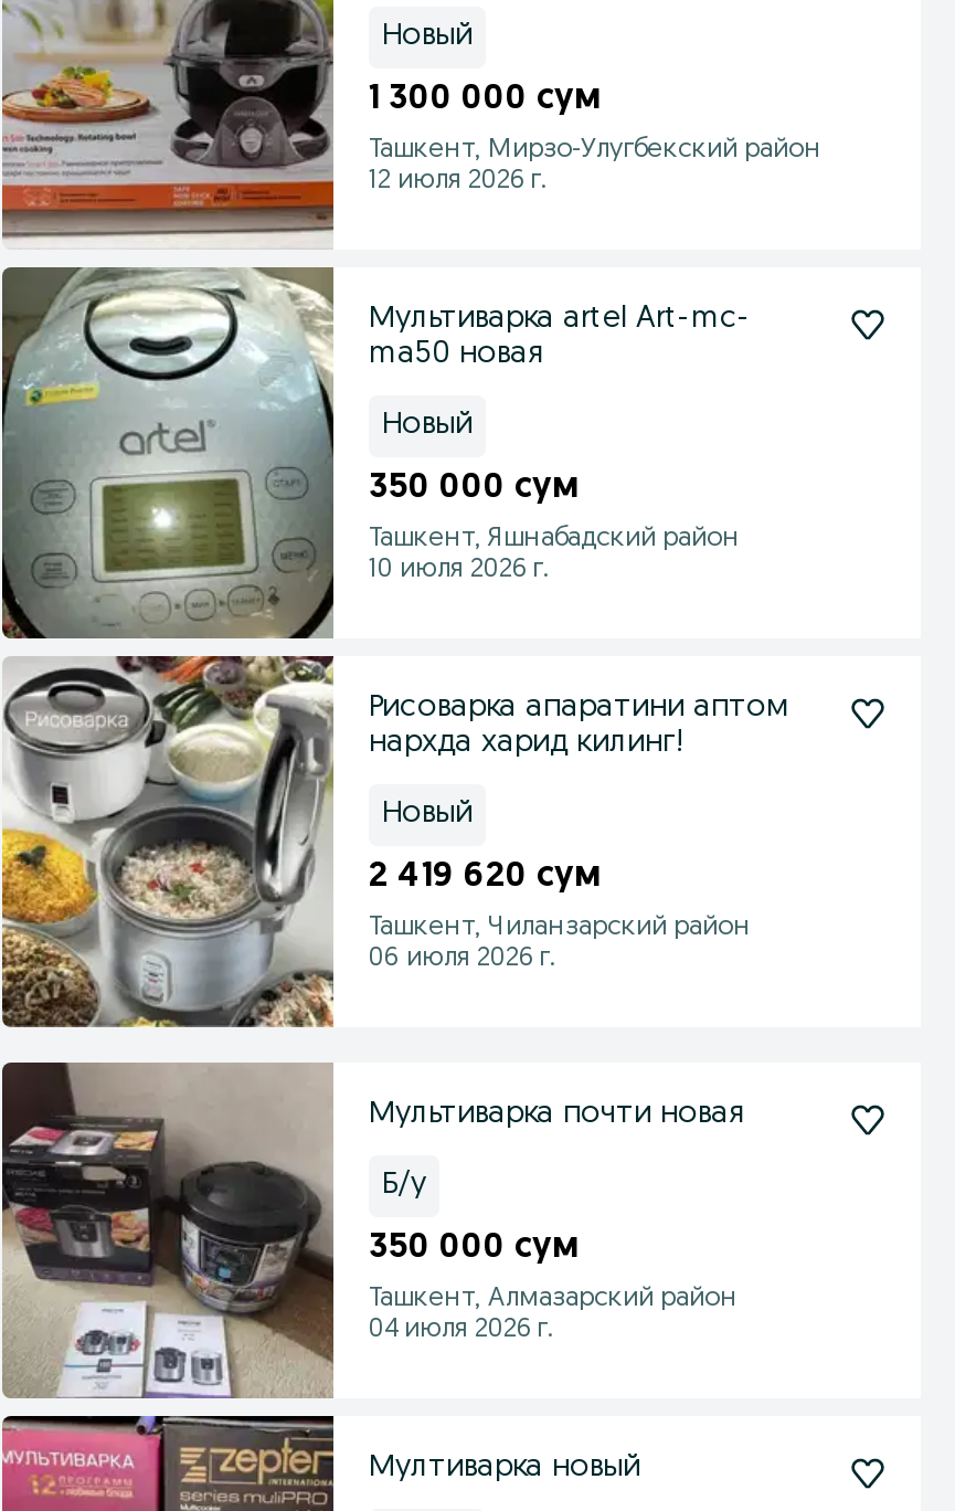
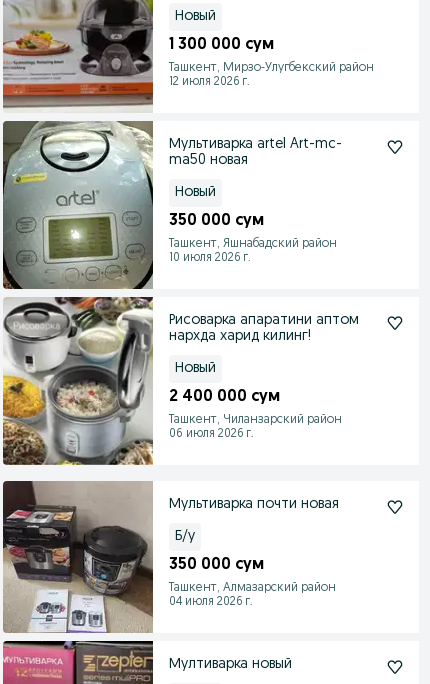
[369,859,601,895] 2 419 620 сум -> [169,389,280,405] 2 400 000 сум

